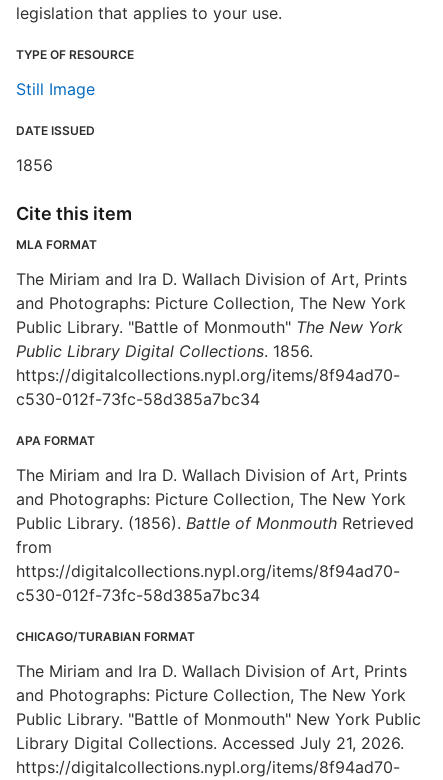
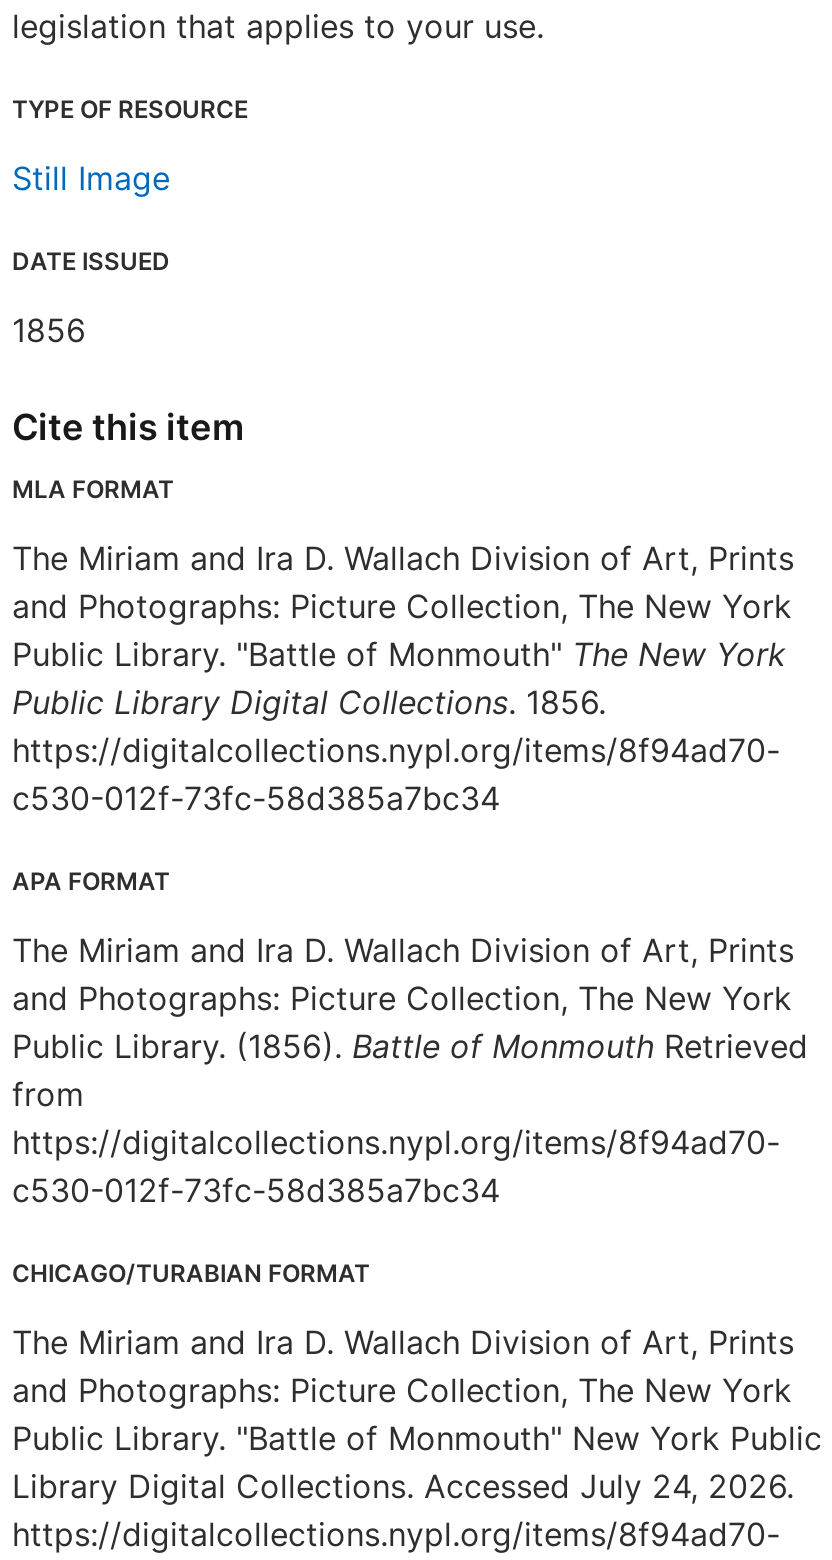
[16,733,404,753] Library Digital Collections. Accessed July 21, 2026. -> [12,1466,794,1506] Library Digital Collections. Accessed July 24, 2026.

